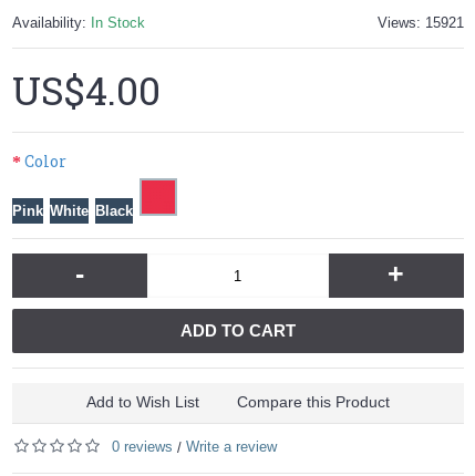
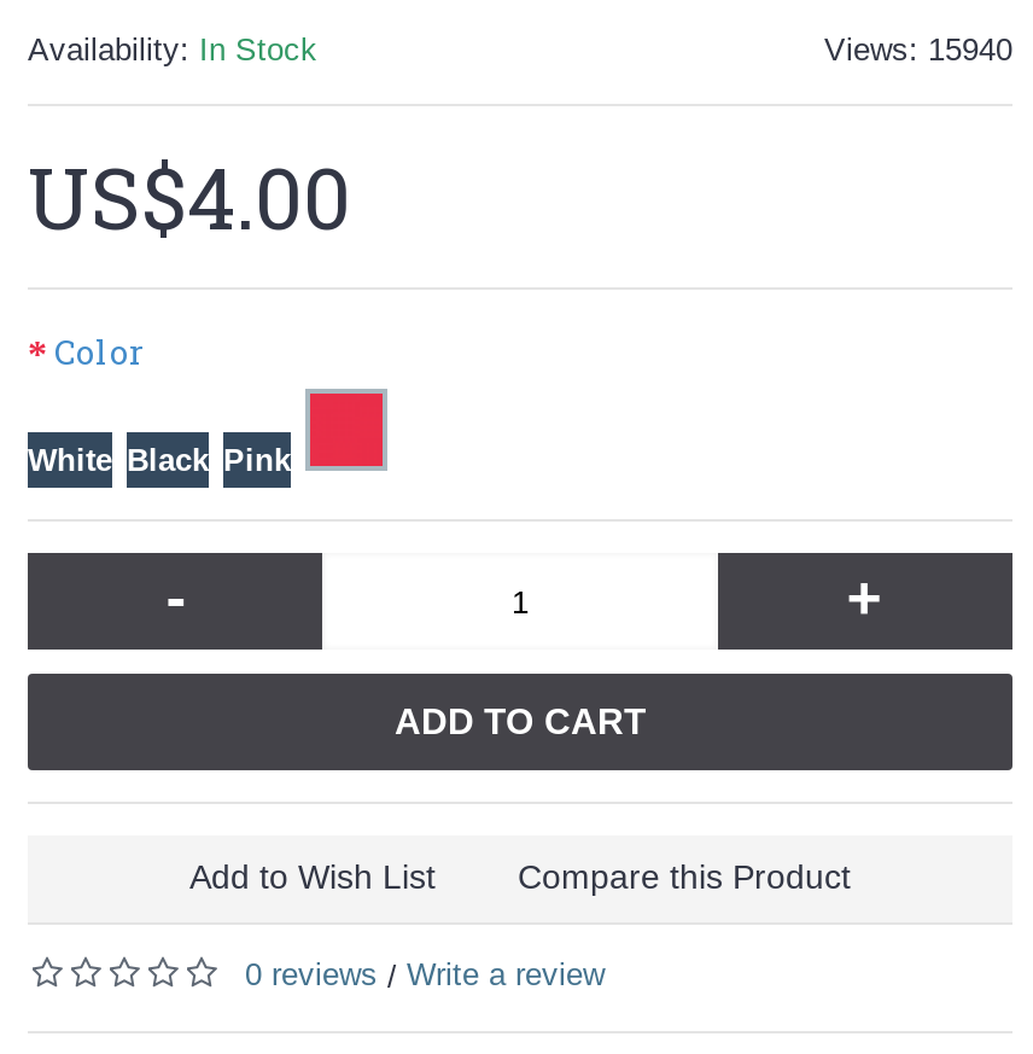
[378,14,464,31] Views: 15921 -> [824,31,1012,68] Views: 15940
[12,203,133,219] Pink White Black -> [28,442,291,478] White Black Pink

